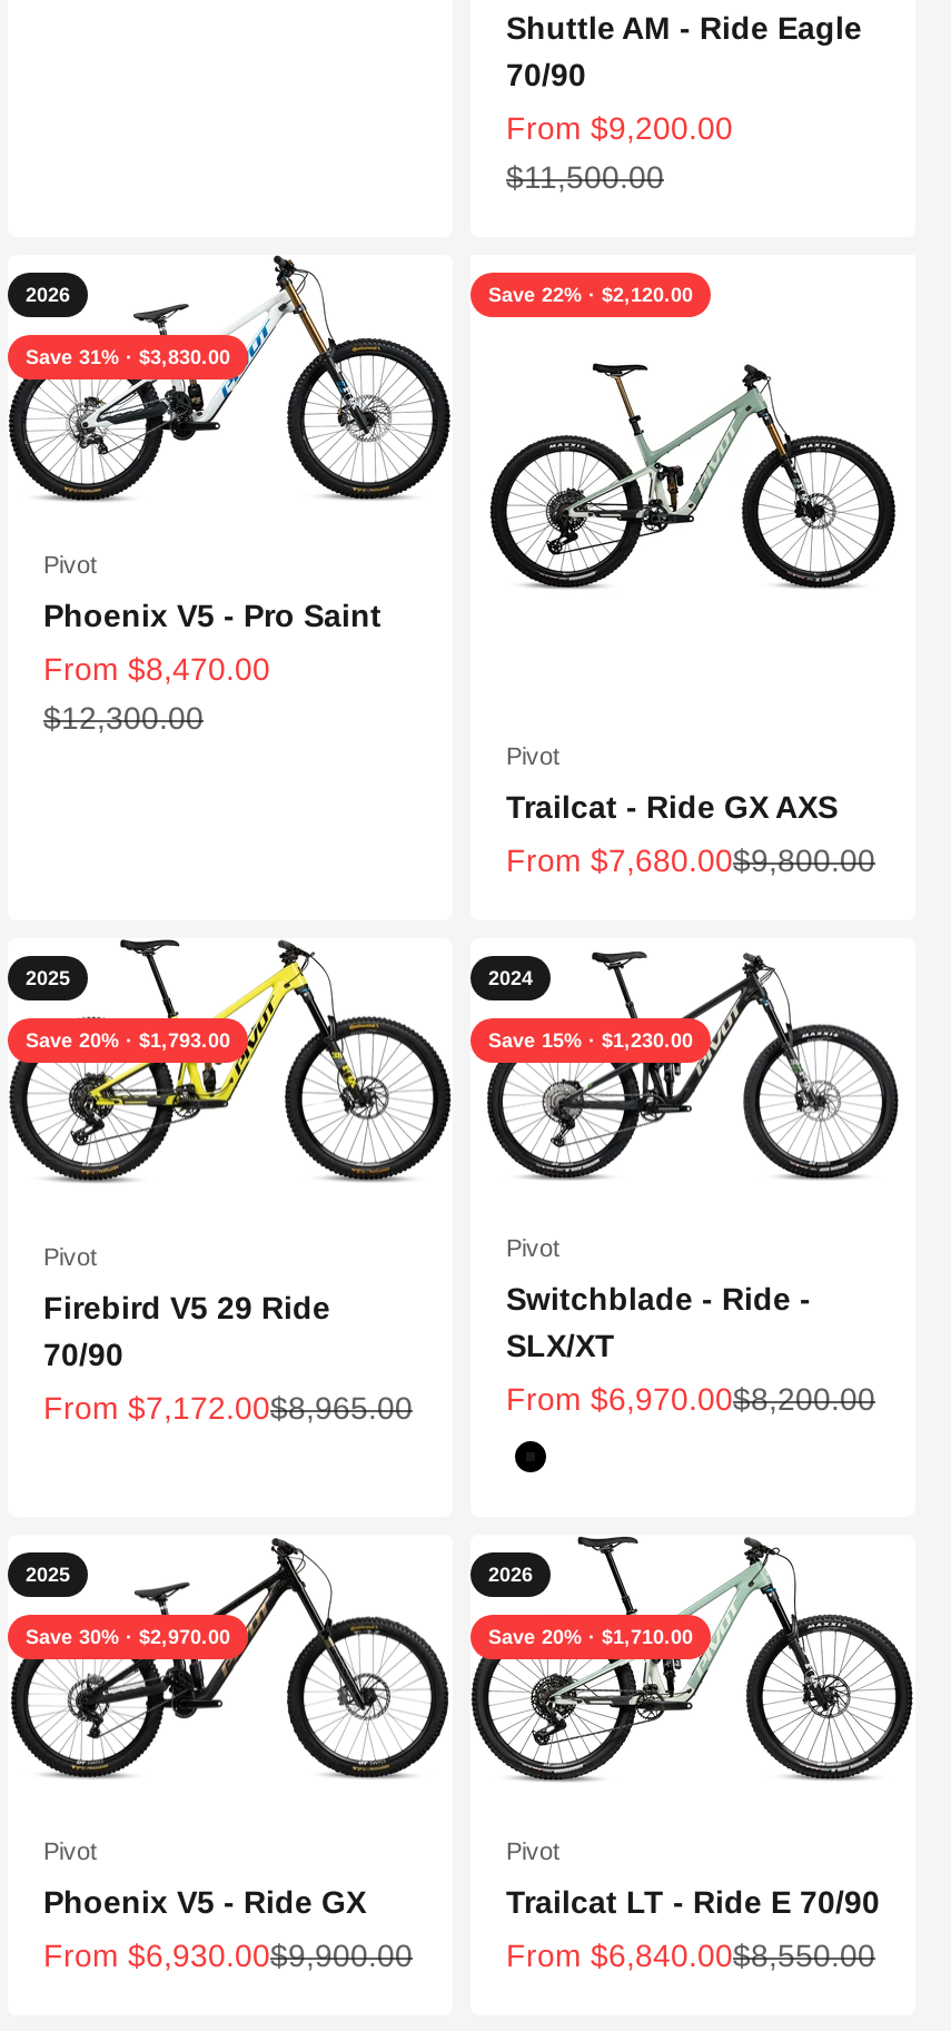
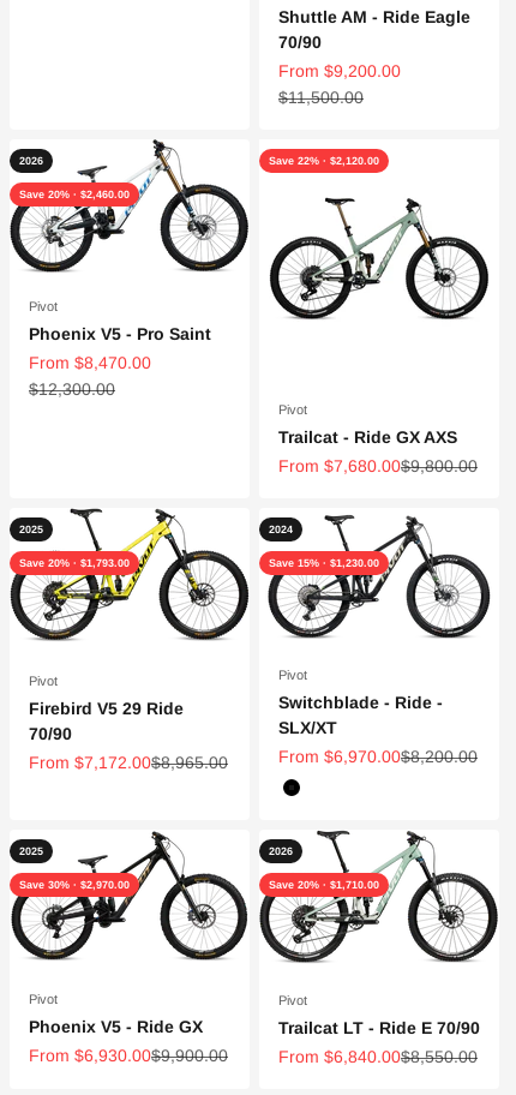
[26,346,230,368] Save 31% · $3,830.00 -> [19,189,130,201] Save 20% · $2,460.00

